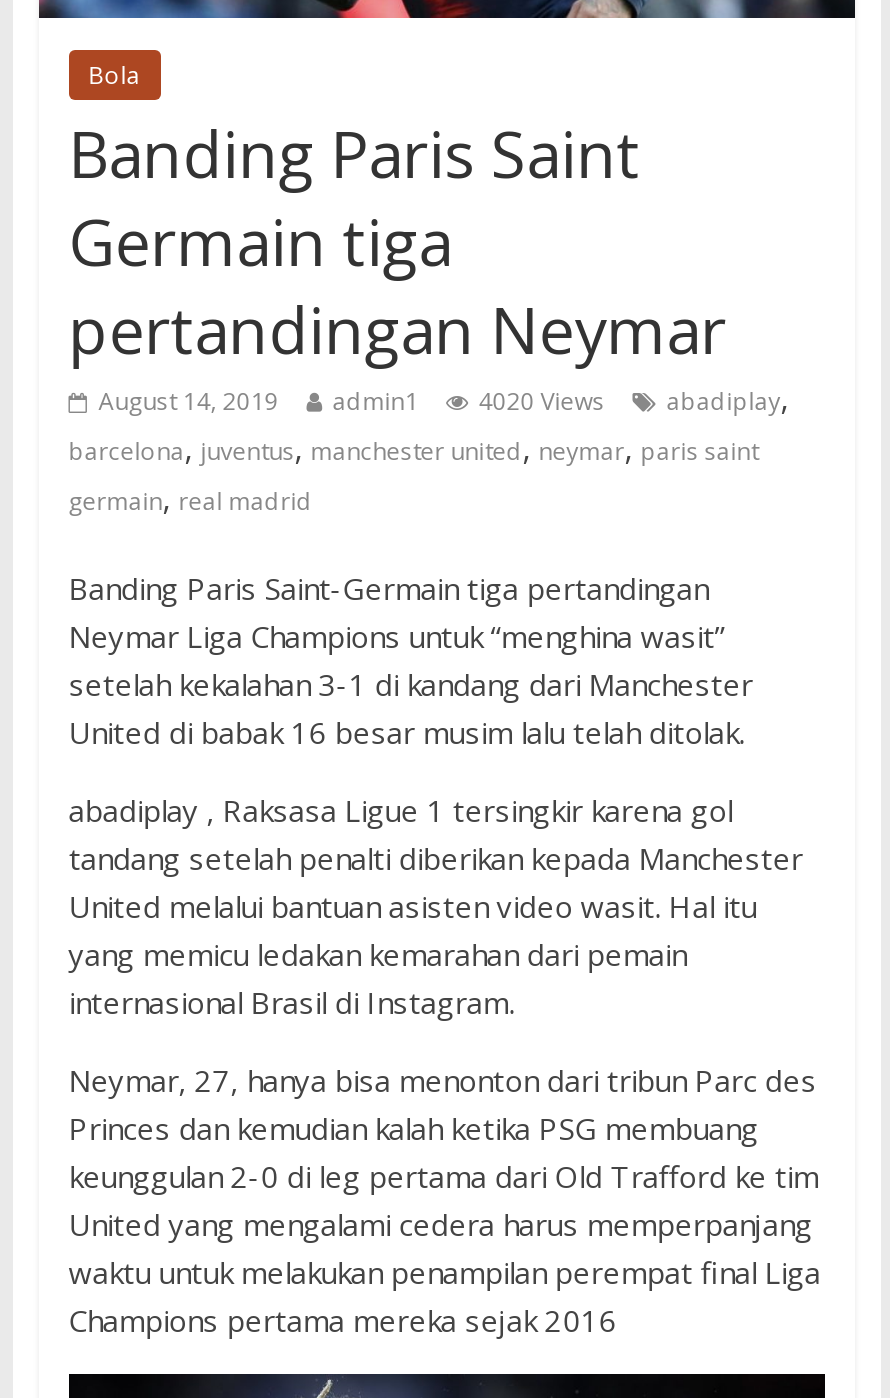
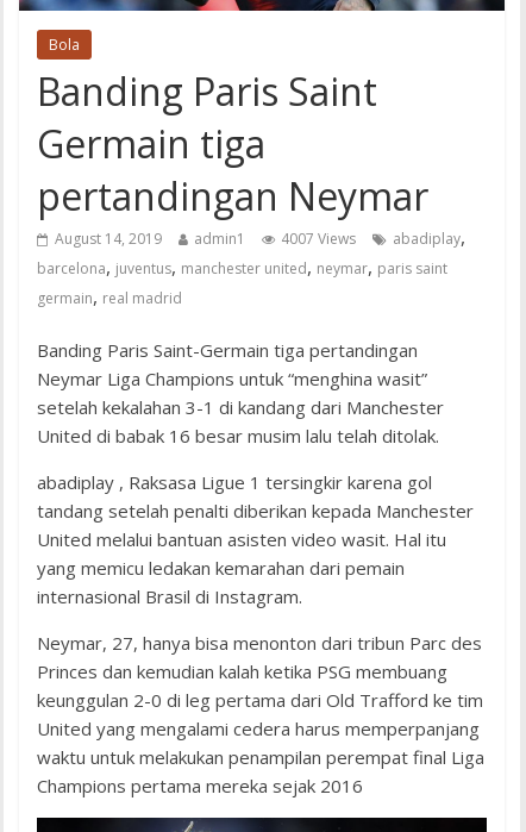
[99,376,789,420] August 14, 2019 admin1 4020 Views abadiplay, -> [55,224,465,250] August 14, 2019 admin1 4007 Views abadiplay,

